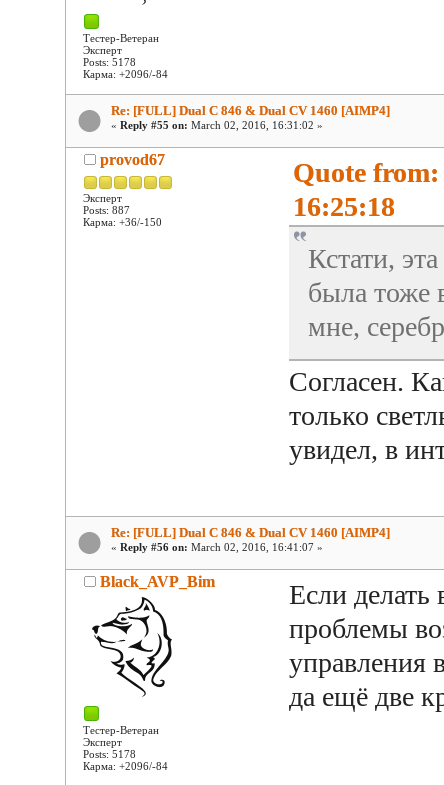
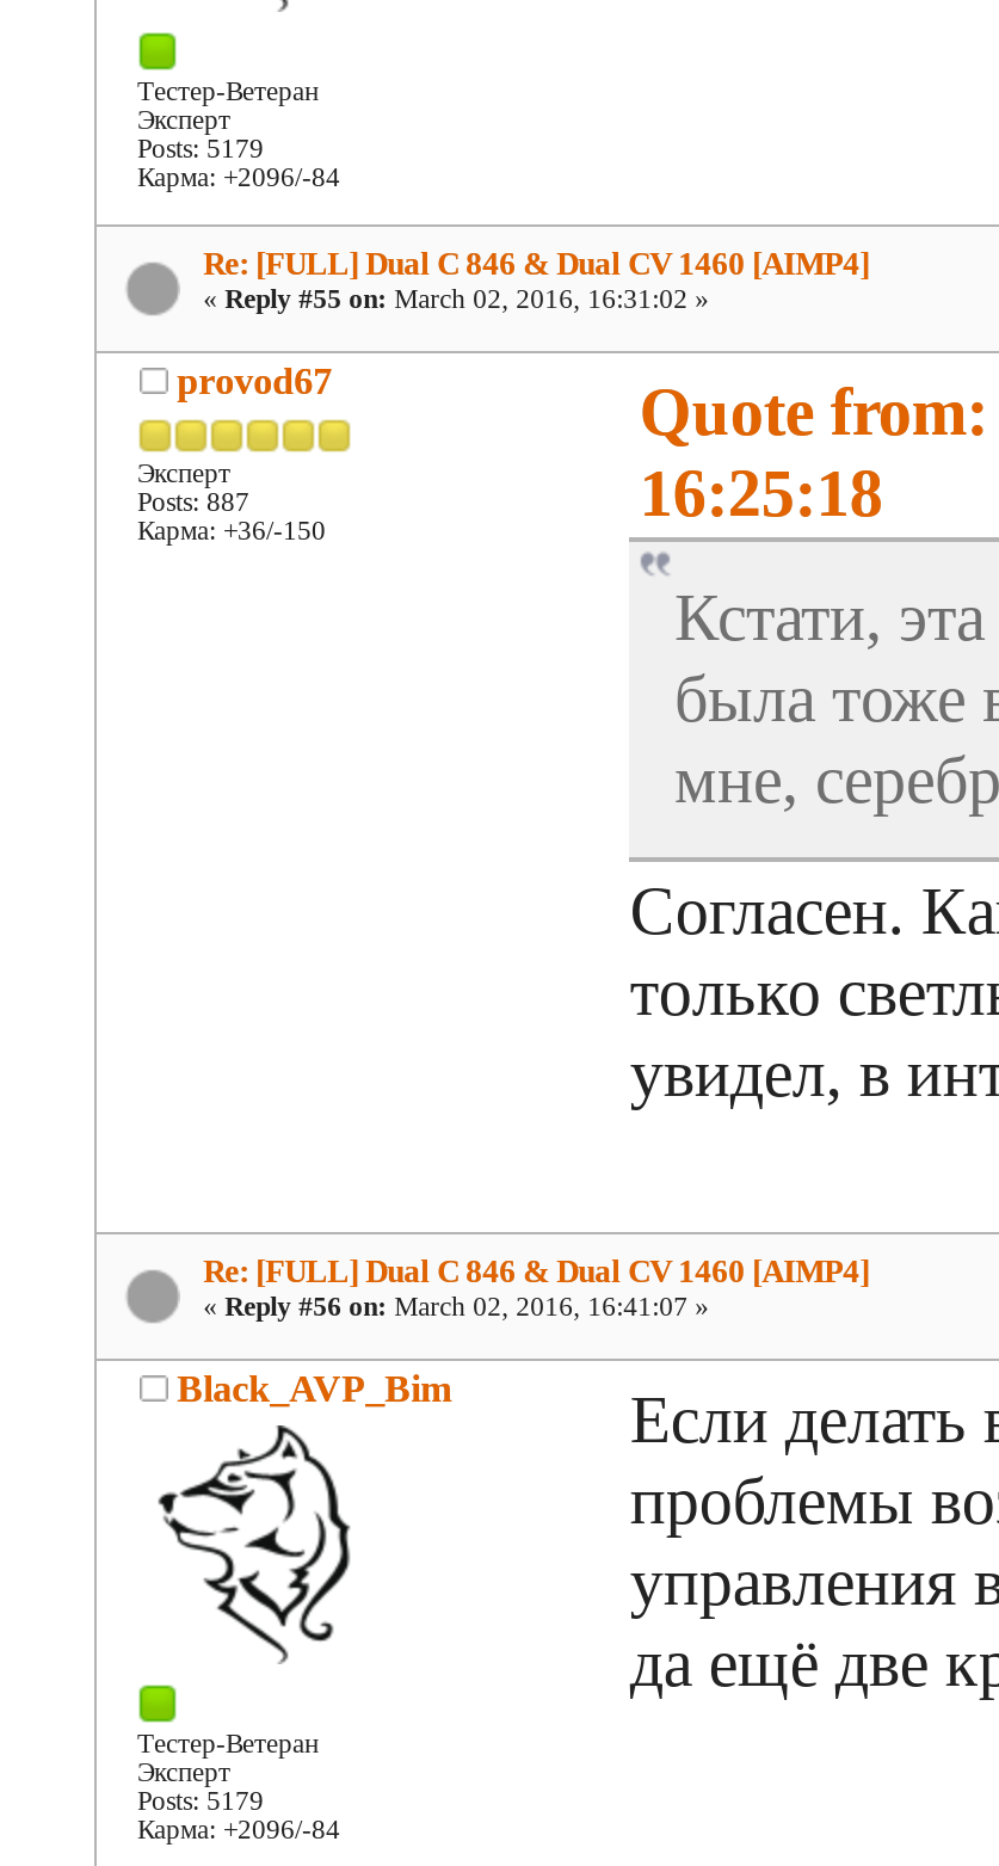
[83,55,136,67] Posts: 5178 -> [137,133,264,161] Posts: 5179
[83,748,136,760] Posts: 5178 -> [137,1786,264,1815] Posts: 5179

